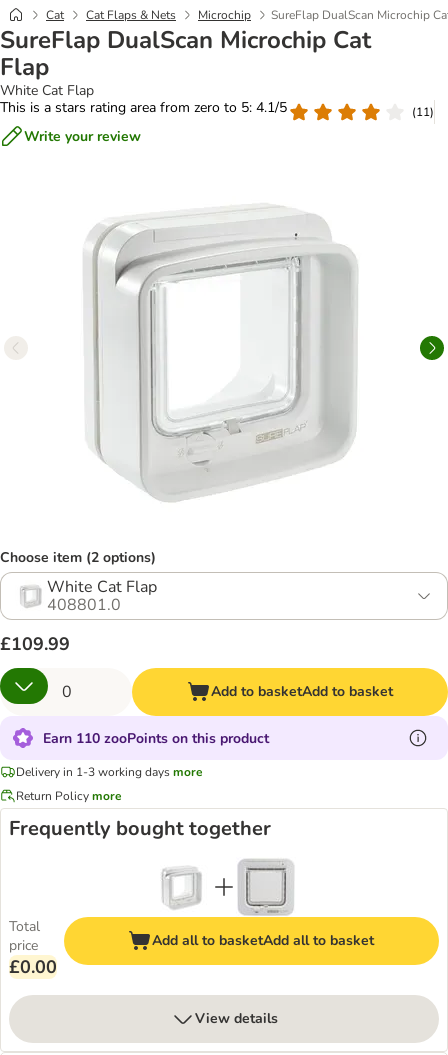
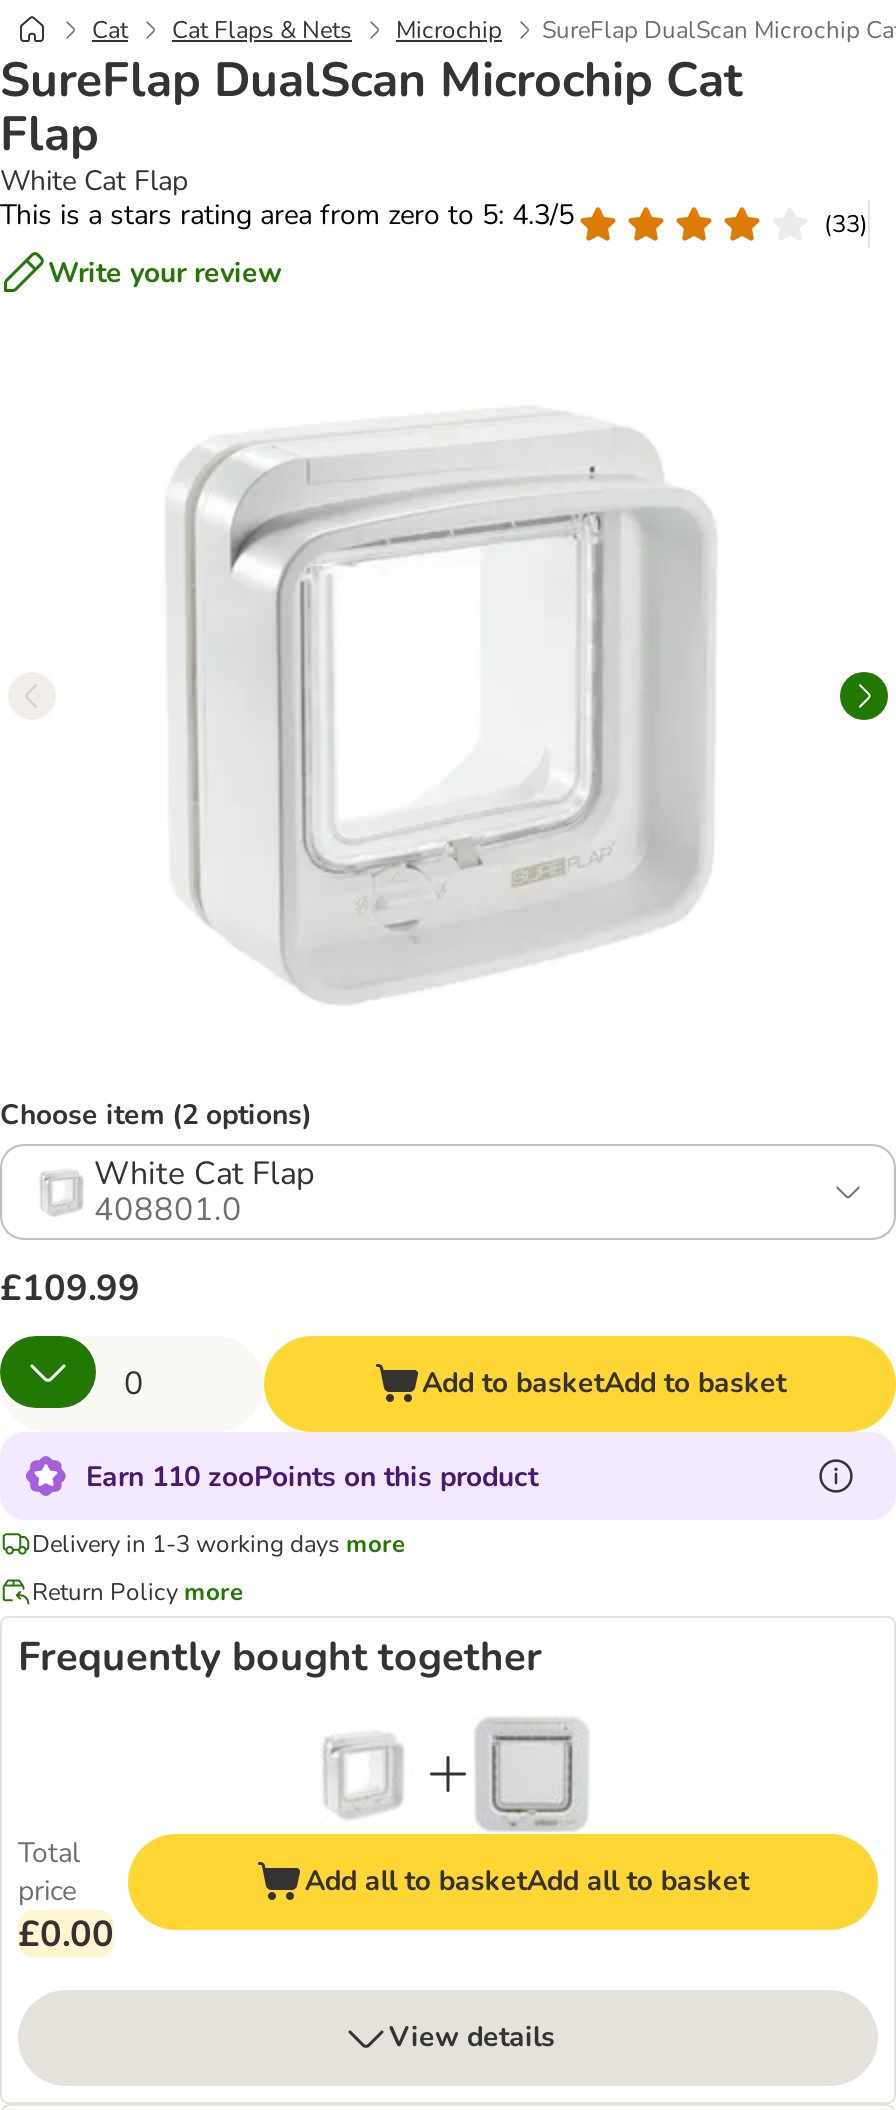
[0,98,287,117] This is a stars rating area from zero to 5: 4.1/5 -> [0,196,574,234] This is a stars rating area from zero to 5: 4.3/5
[412,103,434,119] (11) -> [824,207,868,239] (33)

